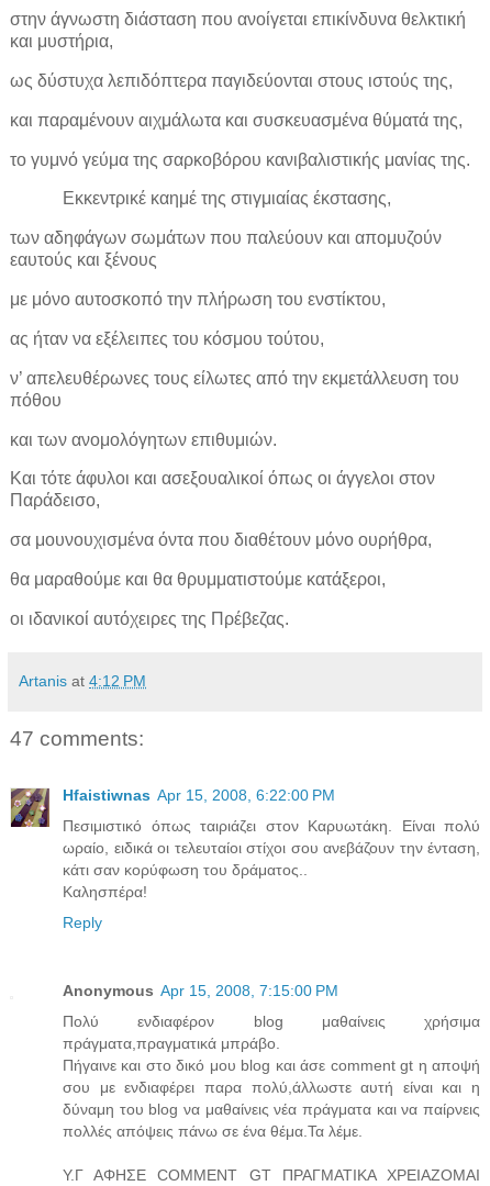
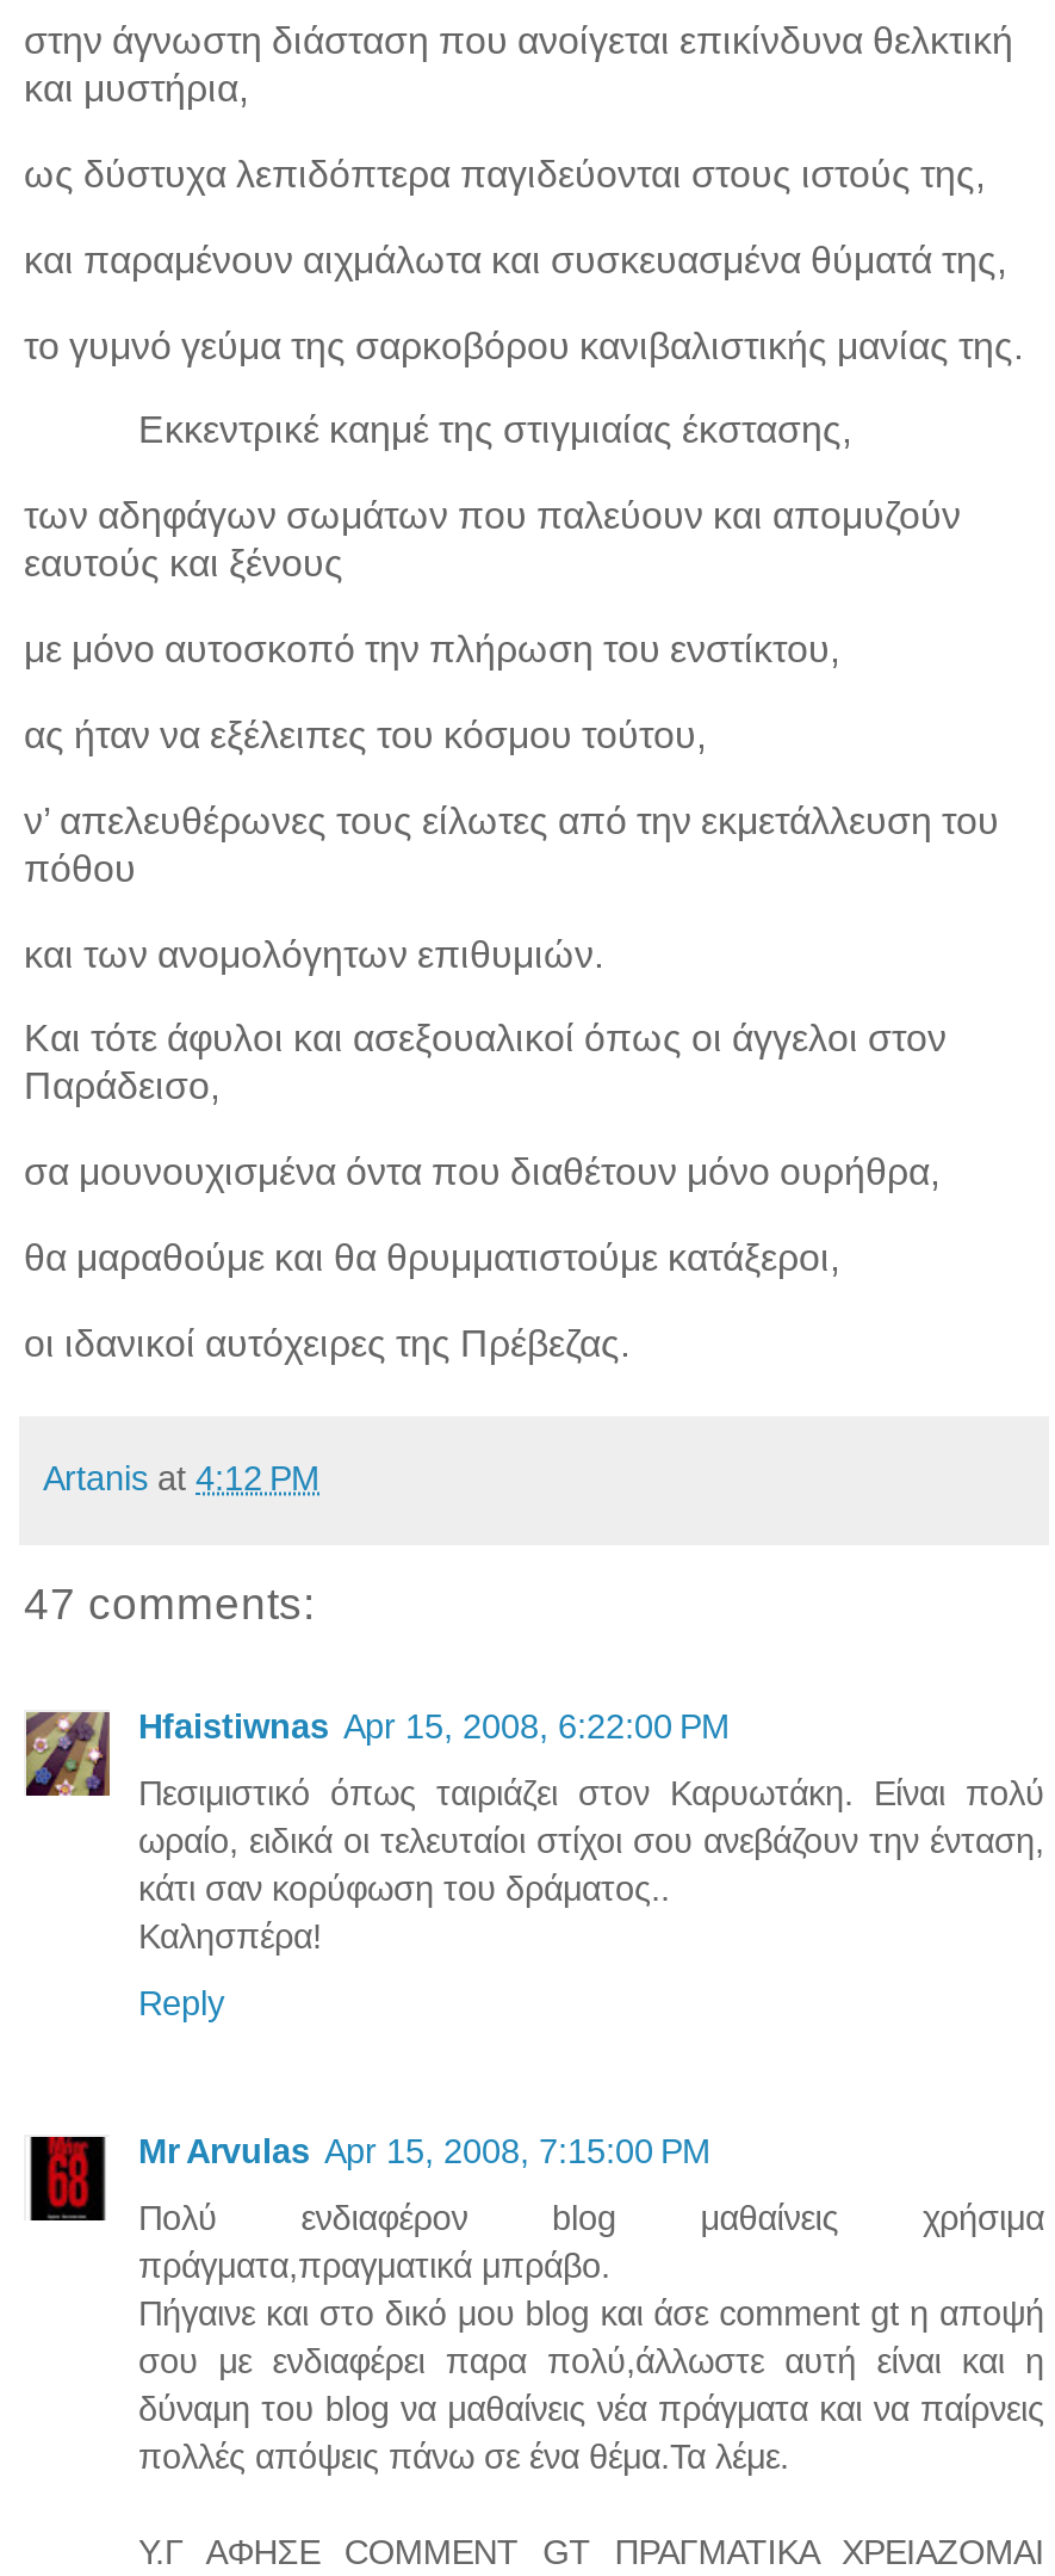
none -> [26,2132,110,2225] [image]
[63,982,338,1000] Anonymous Apr 15, 2008, 7:15:00 PM -> [138,2133,710,2171] Mr Arvulas Apr 15, 2008, 7:15:00 PM

